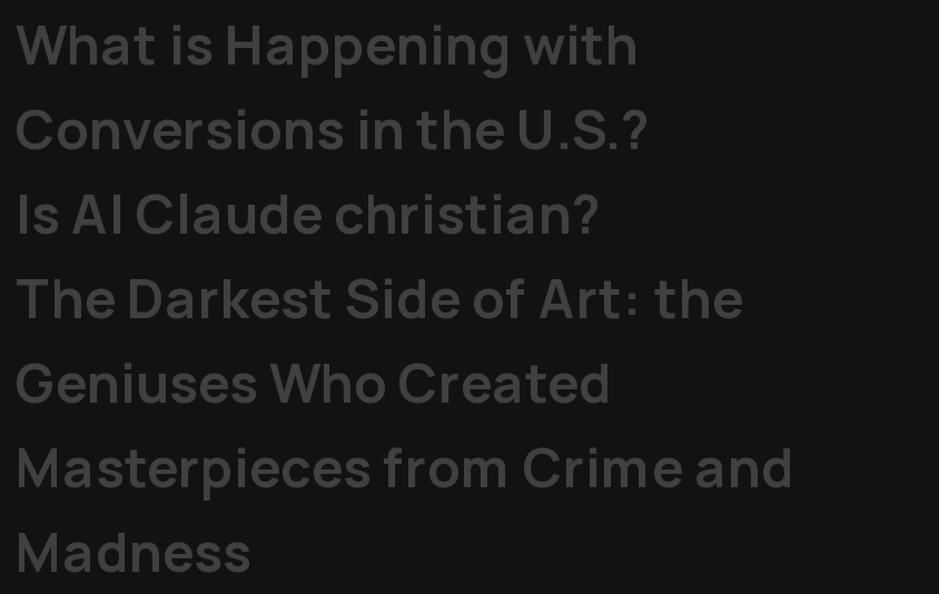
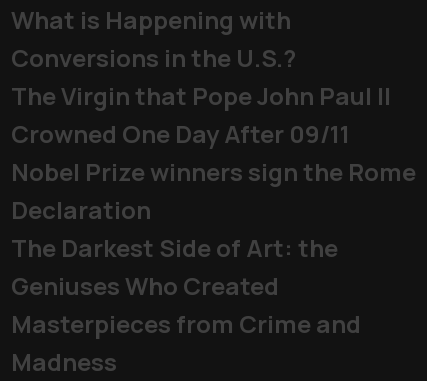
[16,176,601,249] Is AI Claude christian? -> [11,79,416,226] The Virgin that Pope John Paul II | Crowned One Day After 09/11 | Nobel Prize winners sign the Rome | Declaration

